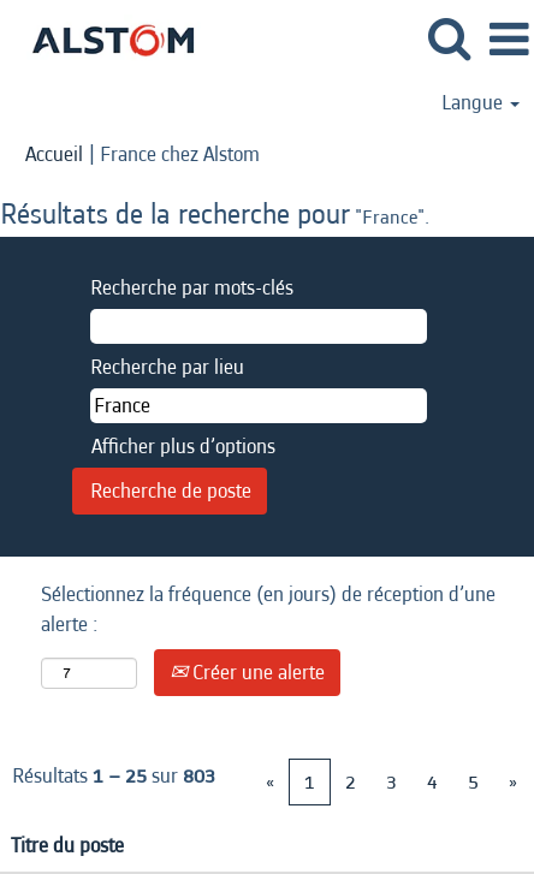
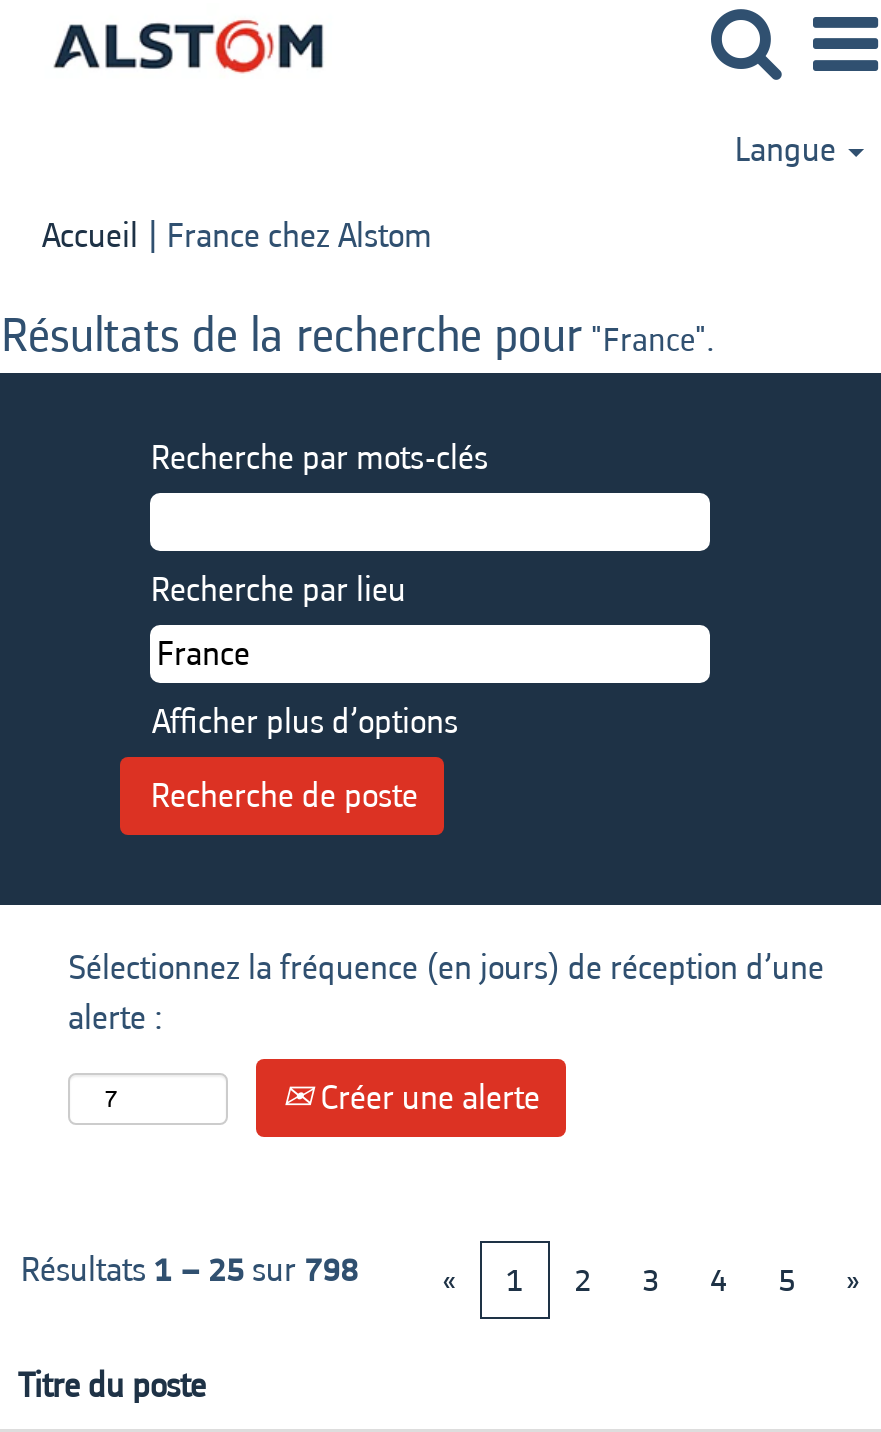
[12,761,215,791] Résultats 1 – 25 sur 803 -> [20,1245,358,1295] Résultats 1 – 25 sur 798

